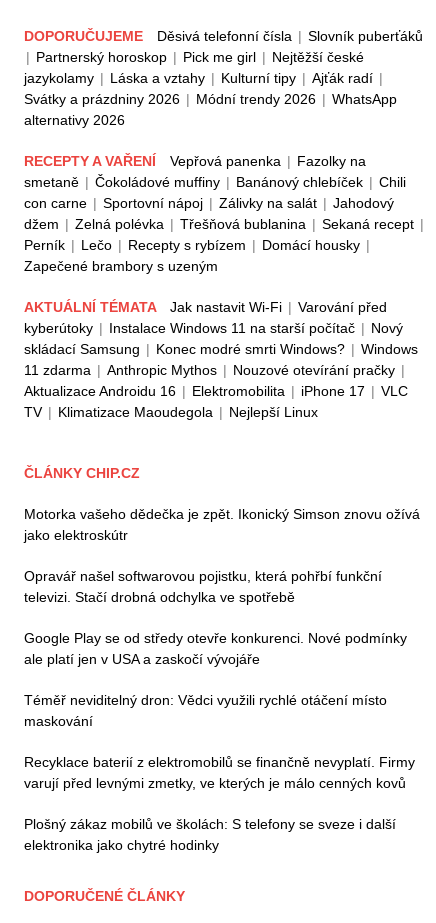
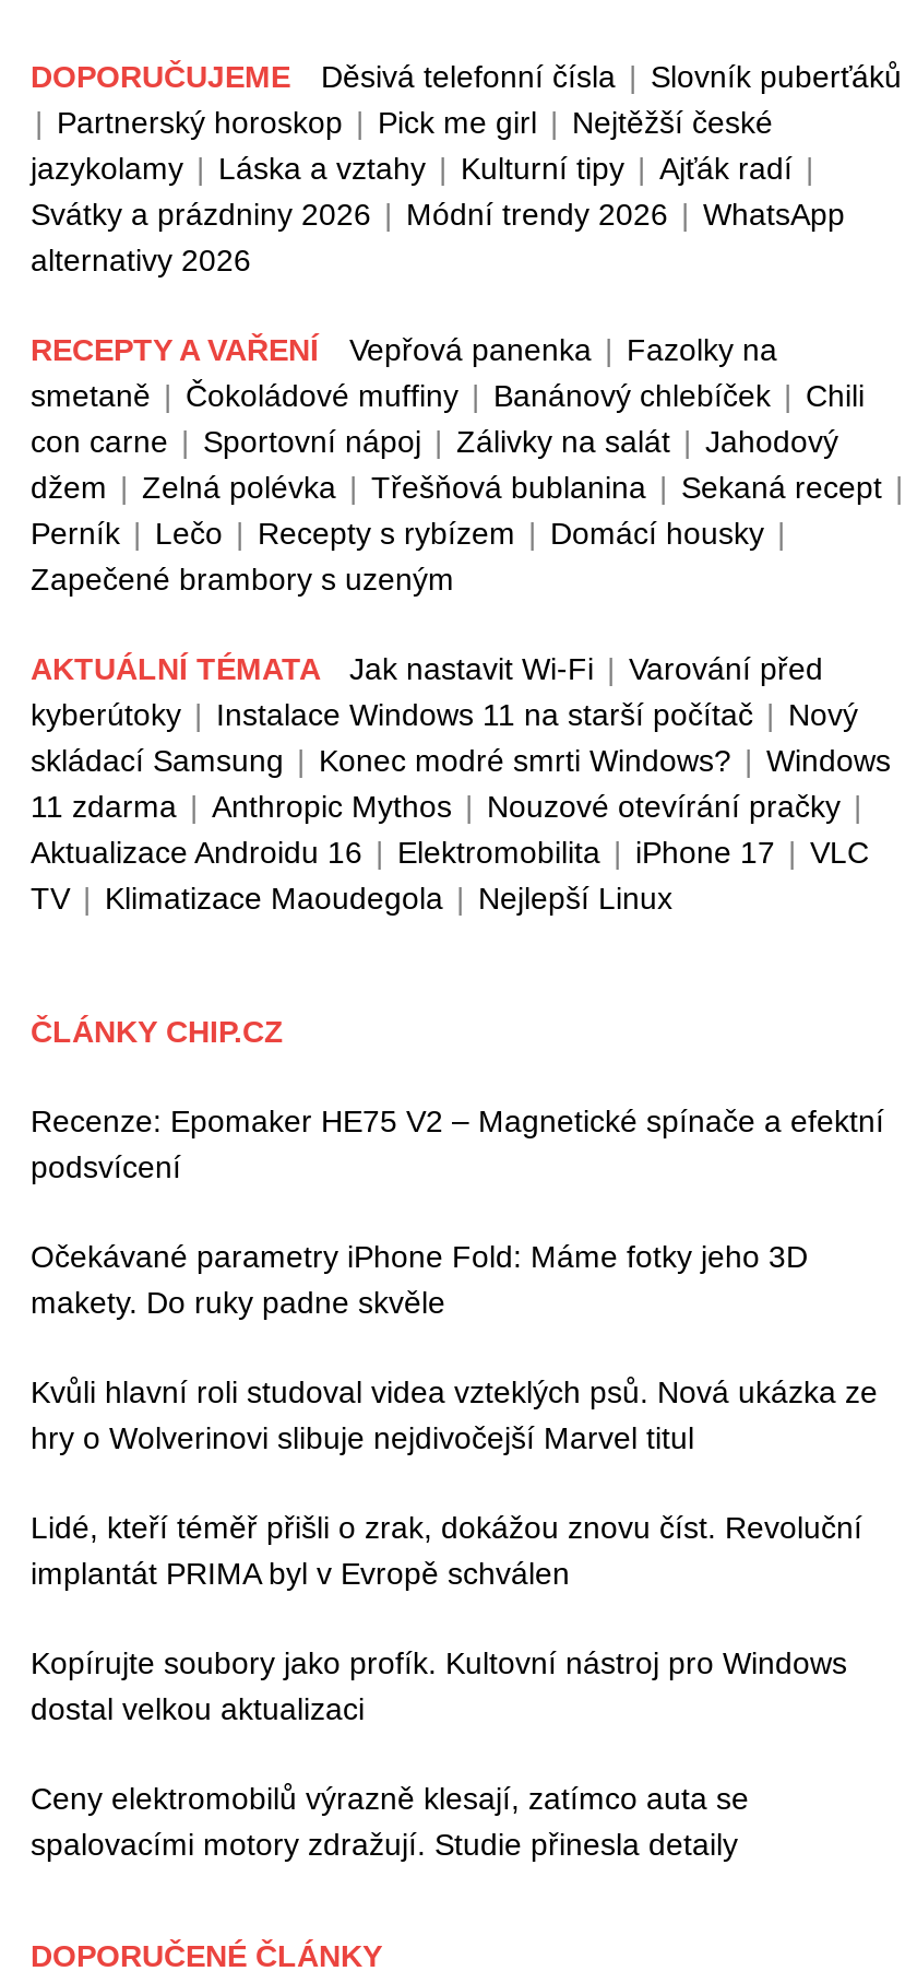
[24,506,420,543] Motorka vašeho dědečka je zpět. Ikonický Simson znovu ožívá | jako elektroskútr -> [31,1103,884,1184] Recenze: Epomaker HE75 V2 – Magnetické spínače a efektní | podsvícení
[24,568,382,605] Opravář našel softwarovou pojistku, která pohřbí funkční | televizi. Stačí drobná odchylka ve spotřebě -> [31,1239,808,1320] Očekávané parametry iPhone Fold: Máme fotky jeho 3D | makety. Do ruky padne skvěle
[24,630,407,667] Google Play se od středy otevře konkurenci. Nové podmínky | ale platí jen v USA a zaskočí vývojáře -> [31,1374,878,1455] Kvůli hlavní roli studoval videa vzteklých psů. Nová ukázka ze | hry o Wolverinovi slibuje nejdivočejší Marvel titul
[24,692,387,729] Téměř neviditelný dron: Vědci využili rychlé otáčení místo | maskování -> [31,1510,862,1591] Lidé, kteří téměř přišli o zrak, dokážou znovu číst. Revoluční | implantát PRIMA byl v Evropě schválen
[24,754,415,791] Recyklace baterií z elektromobilů se finančně nevyplatí. Firmy | varují před levnými zmetky, ve kterých je málo cenných kovů -> [31,1645,847,1726] Kopírujte soubory jako profík. Kultovní nástroj pro Windows | dostal velkou aktualizaci
[24,816,396,853] Plošný zákaz mobilů ve školách: S telefony se sveze i další | elektronika jako chytré hodinky -> [31,1781,749,1862] Ceny elektromobilů výrazně klesají, zatímco auta se | spalovacími motory zdražují. Studie přinesla detaily

